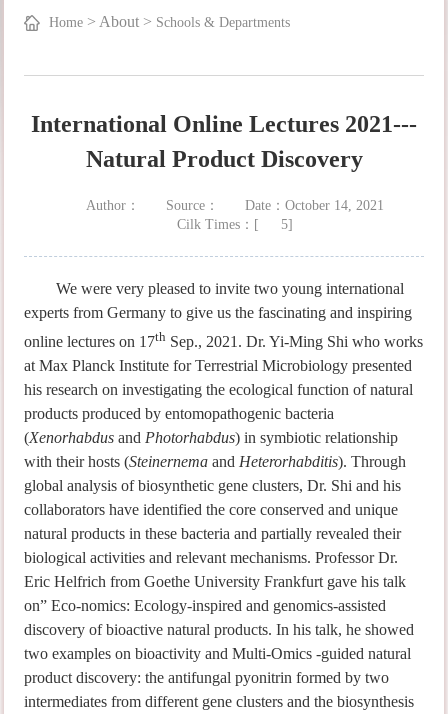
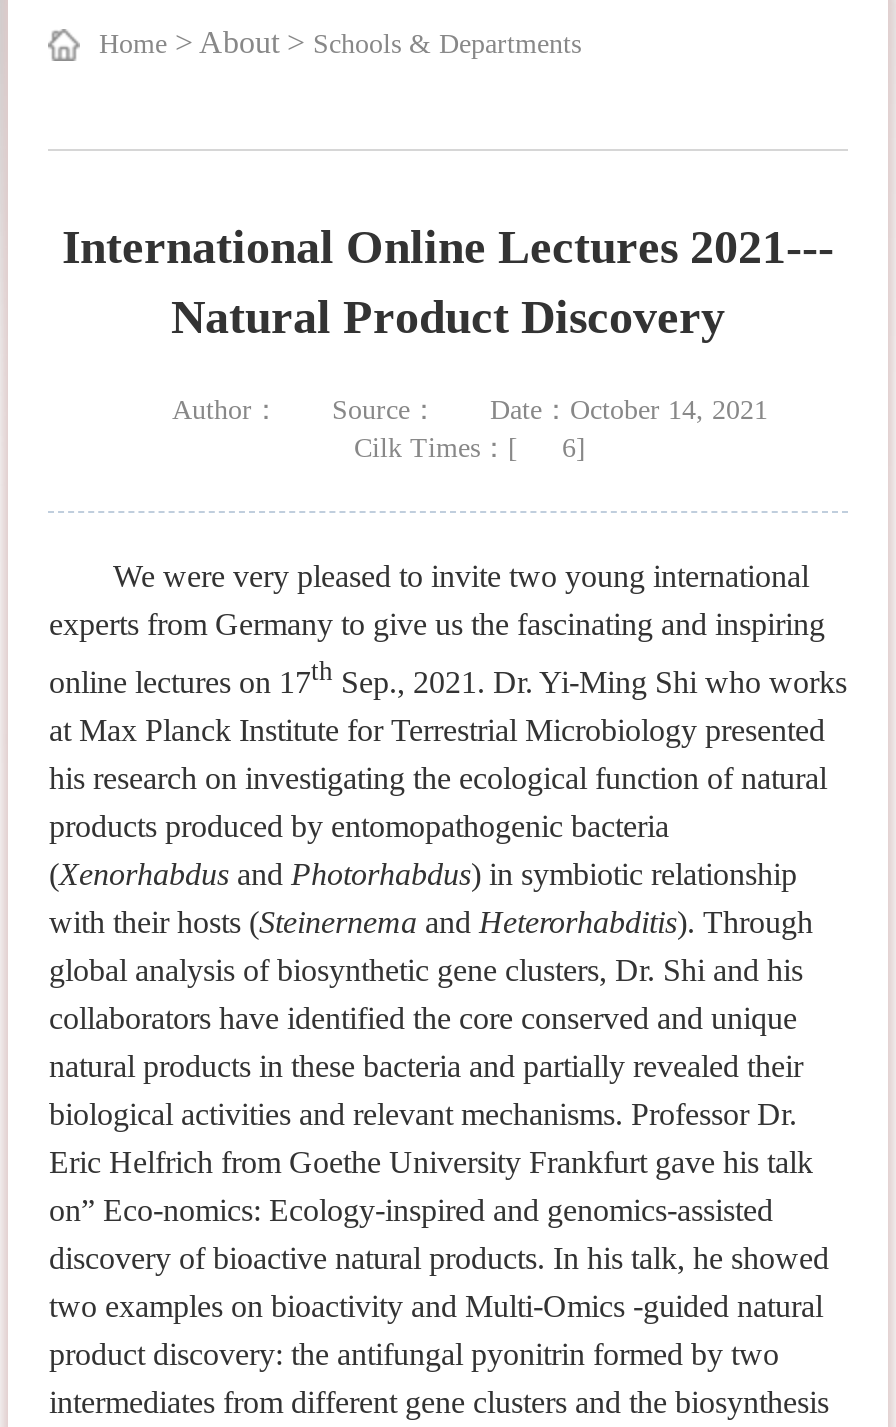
[177,217,293,232] Cilk Times：[ 5] -> [354,433,586,463] Cilk Times：[ 6]

